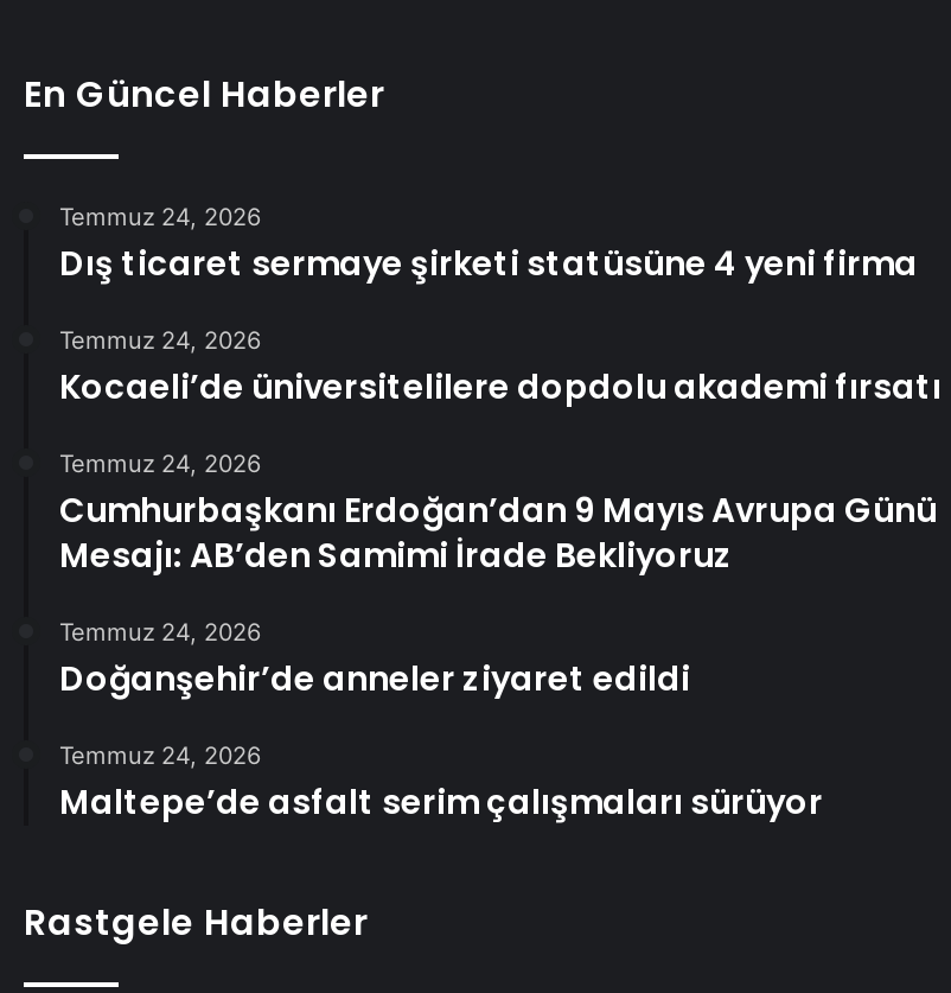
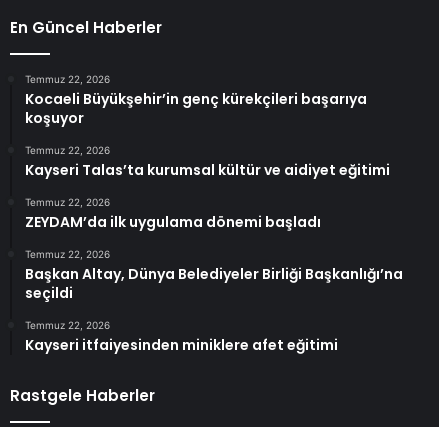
[59,202,918,287] Temmuz 24, 2026 | Dış ticaret sermaye şirketi statüsüne 4 yeni firma -> [25,73,367,128] Temmuz 22, 2026 | Kocaeli Büyükşehir’in genç kürekçileri başarıya | koşuyor
[59,325,942,411] Temmuz 24, 2026 | Kocaeli’de üniversitelilere dopdolu akademi fırsatı -> [25,144,390,180] Temmuz 22, 2026 | Kayseri Talas’ta kurumsal kültür ve aidiyet eğitimi
[59,449,937,579] Temmuz 24, 2026 | Cumhurbaşkanı Erdoğan’dan 9 Mayıs Avrupa Günü | Mesajı: AB’den Samimi İrade Bekliyoruz -> [25,196,321,232] Temmuz 22, 2026 | ZEYDAM’da ilk uygulama dönemi başladı
[59,617,690,703] Temmuz 24, 2026 | Doğanşehir’de anneler ziyaret edildi -> [25,248,403,303] Temmuz 22, 2026 | Başkan Altay, Dünya Belediyeler Birliği Başkanlığı’na | seçildi
[59,741,823,826] Temmuz 24, 2026 | Maltepe’de asfalt serim çalışmaları sürüyor -> [25,319,338,355] Temmuz 22, 2026 | Kayseri itfaiyesinden miniklere afet eğitimi

